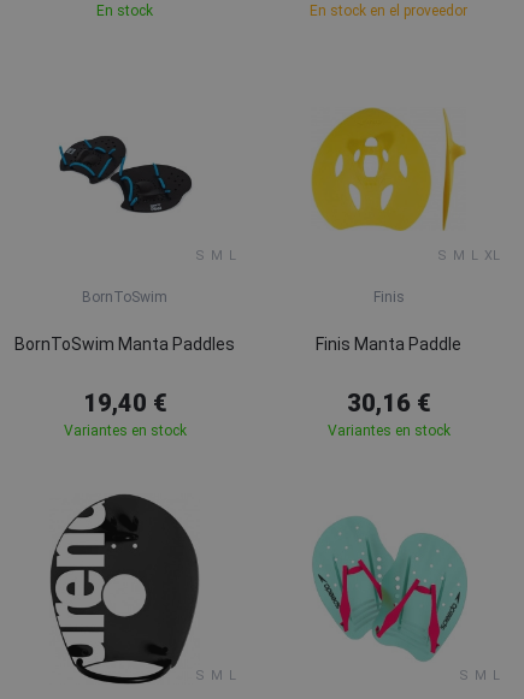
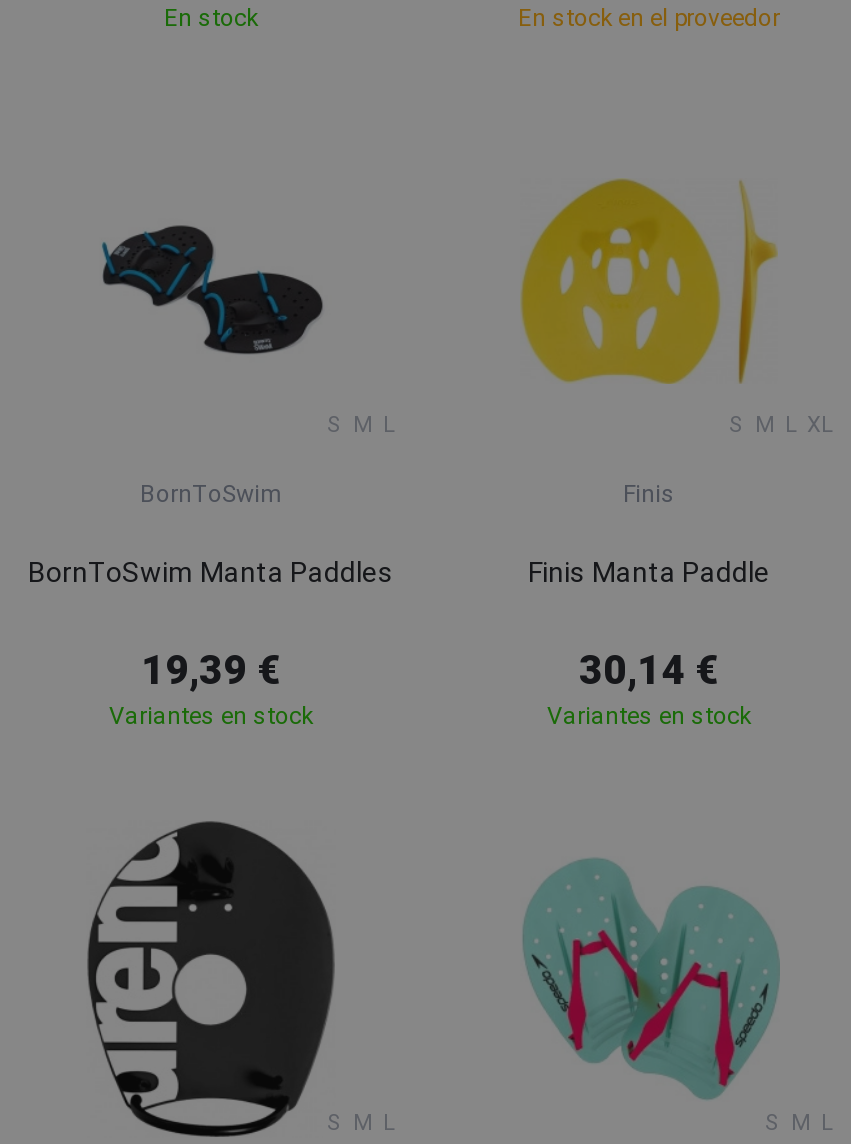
[83,389,167,417] 19,40 € -> [141,646,281,694] 19,39 €
[346,389,431,417] 30,16 € -> [579,646,719,694] 30,14 €

